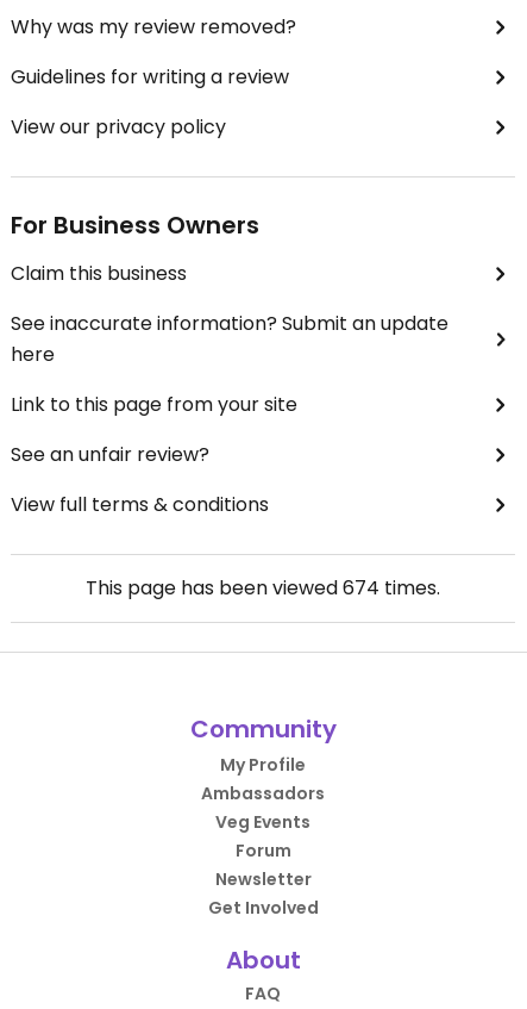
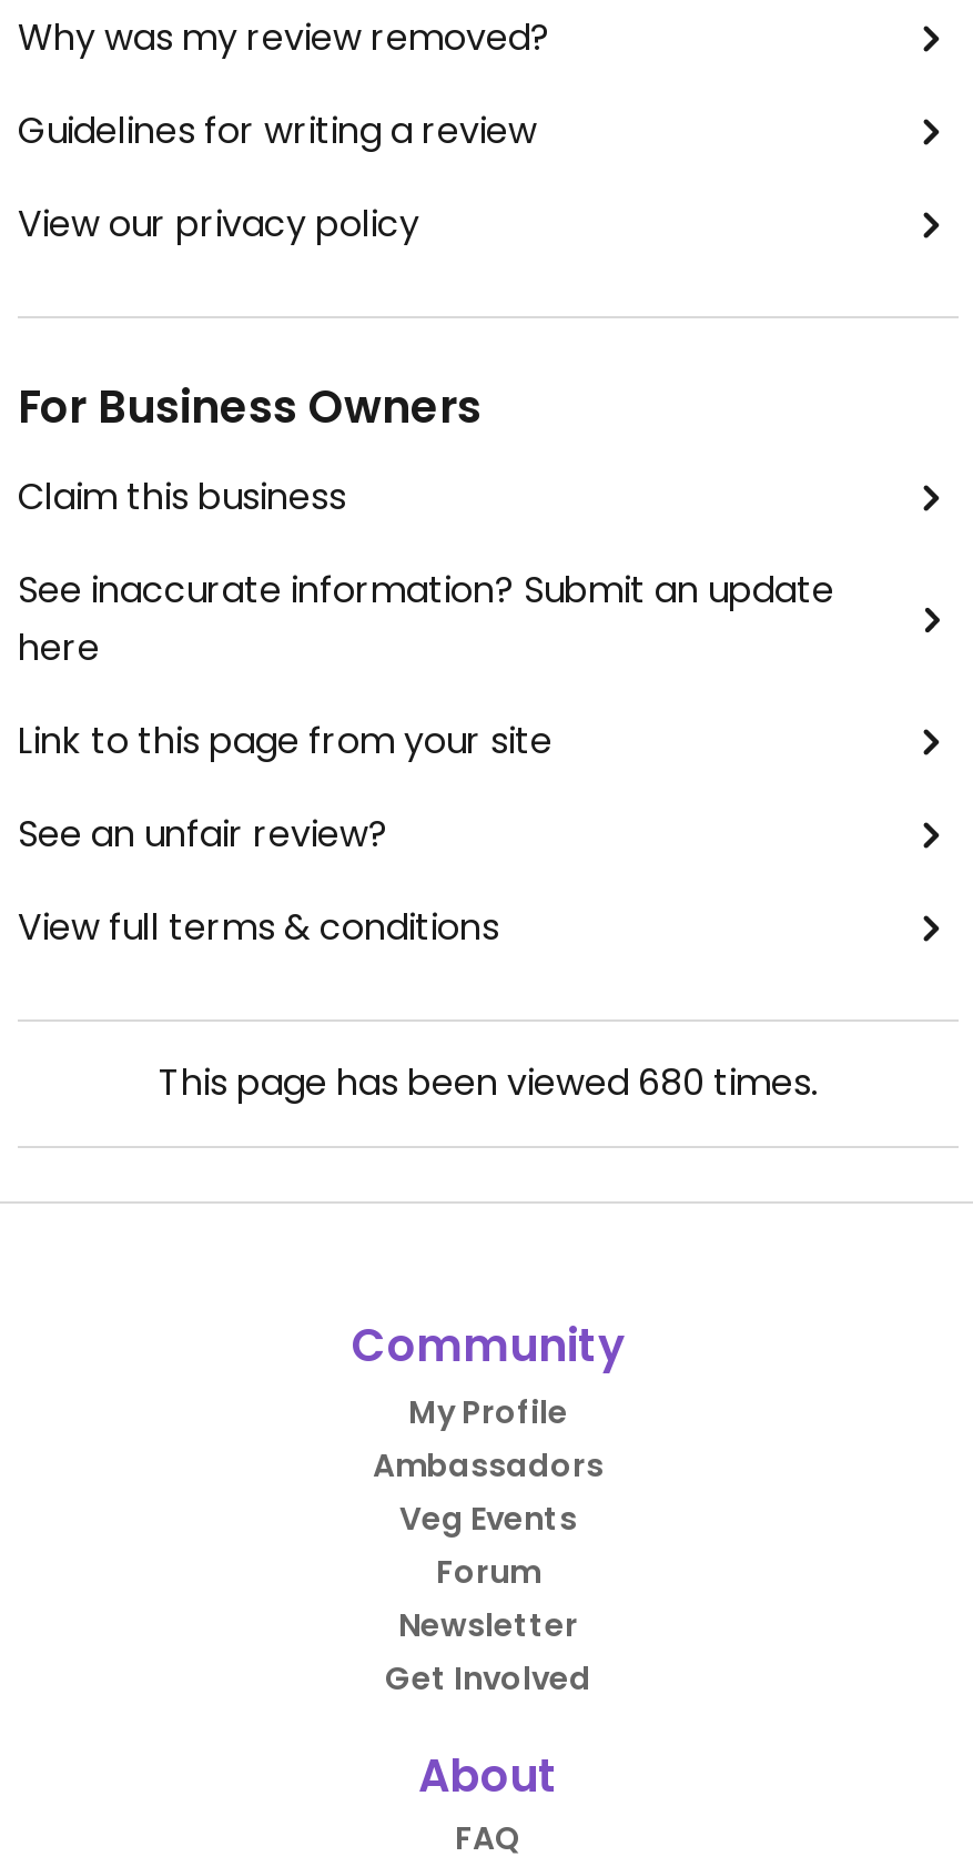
[86,574,440,602] This page has been viewed 674 times. -> [159,1058,818,1109] This page has been viewed 680 times.

